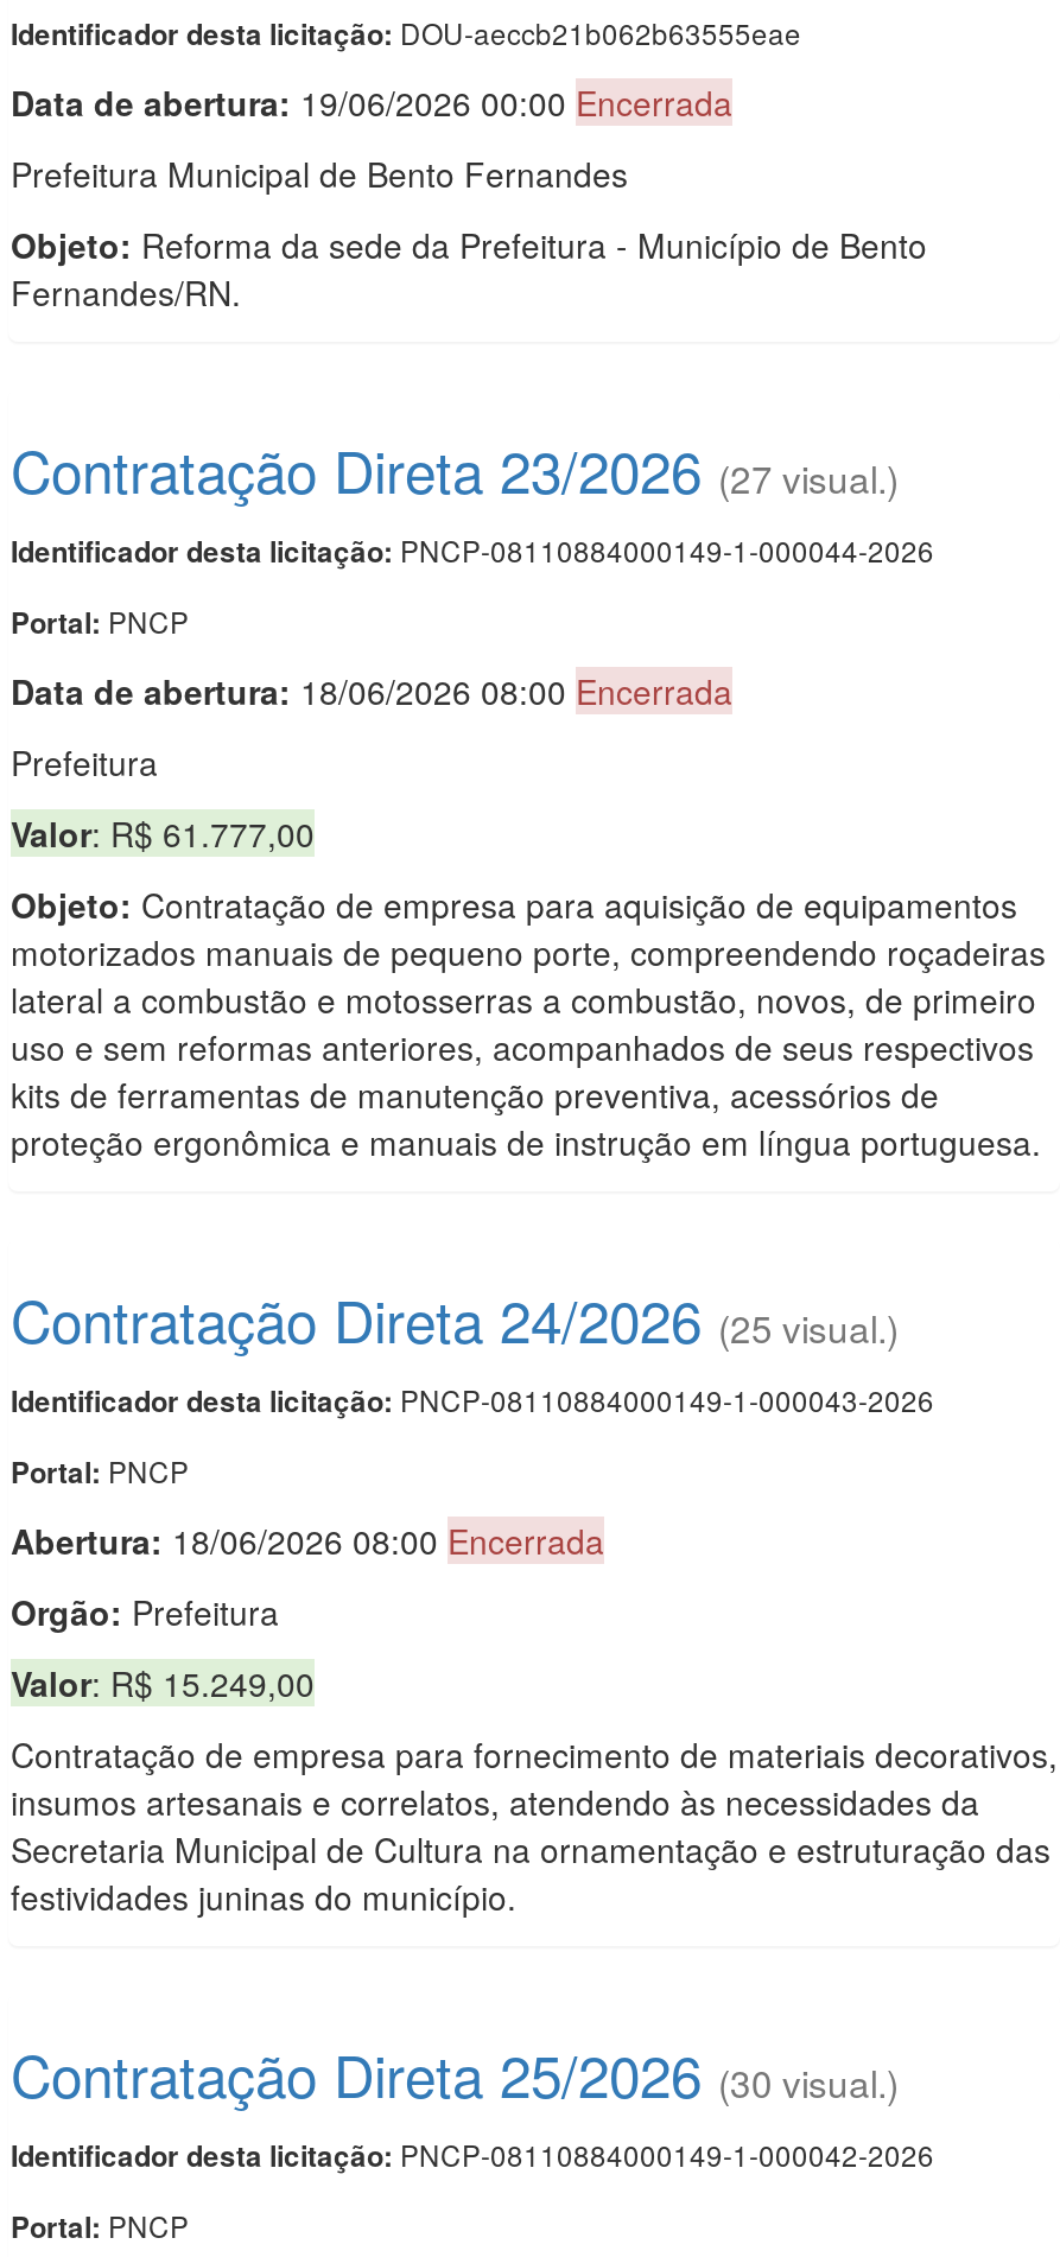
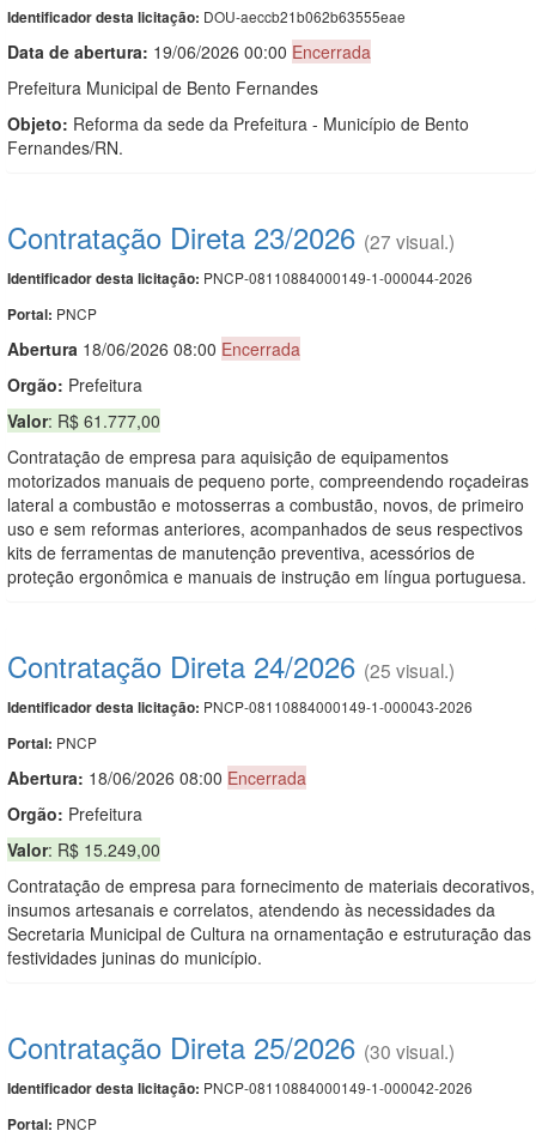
[11,666,732,713] Data de abertura: 18/06/2026 08:00 Encerrada -> [7,336,300,360] Abertura 18/06/2026 08:00 Encerrada
[11,737,158,785] Prefeitura -> [7,372,142,396] Orgão: Prefeitura
[11,880,1017,927] Objeto: Contratação de empresa para aquisição de equipamentos -> [7,444,449,468] Contratação de empresa para aquisição de equipamentos

